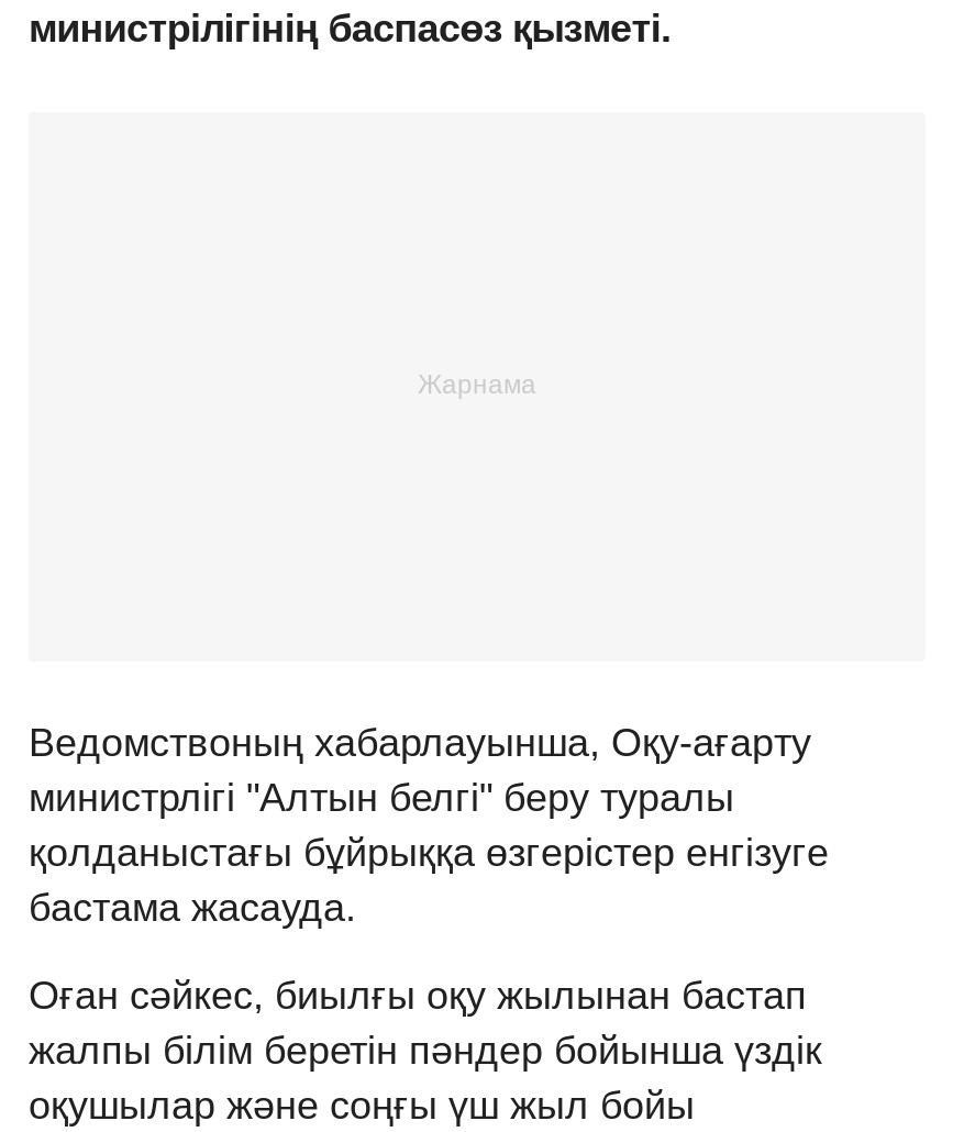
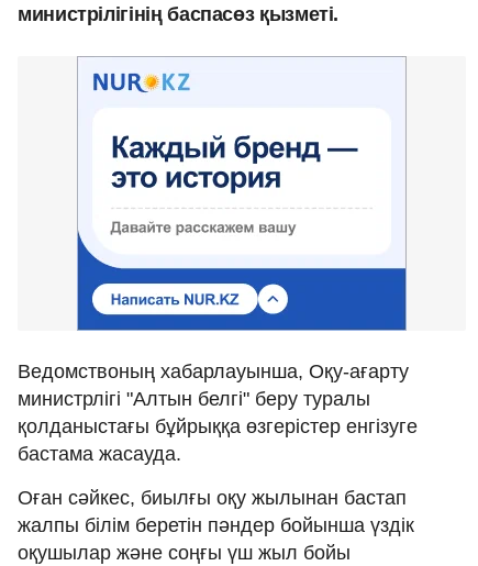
none -> [76,56,408,332] [image]

